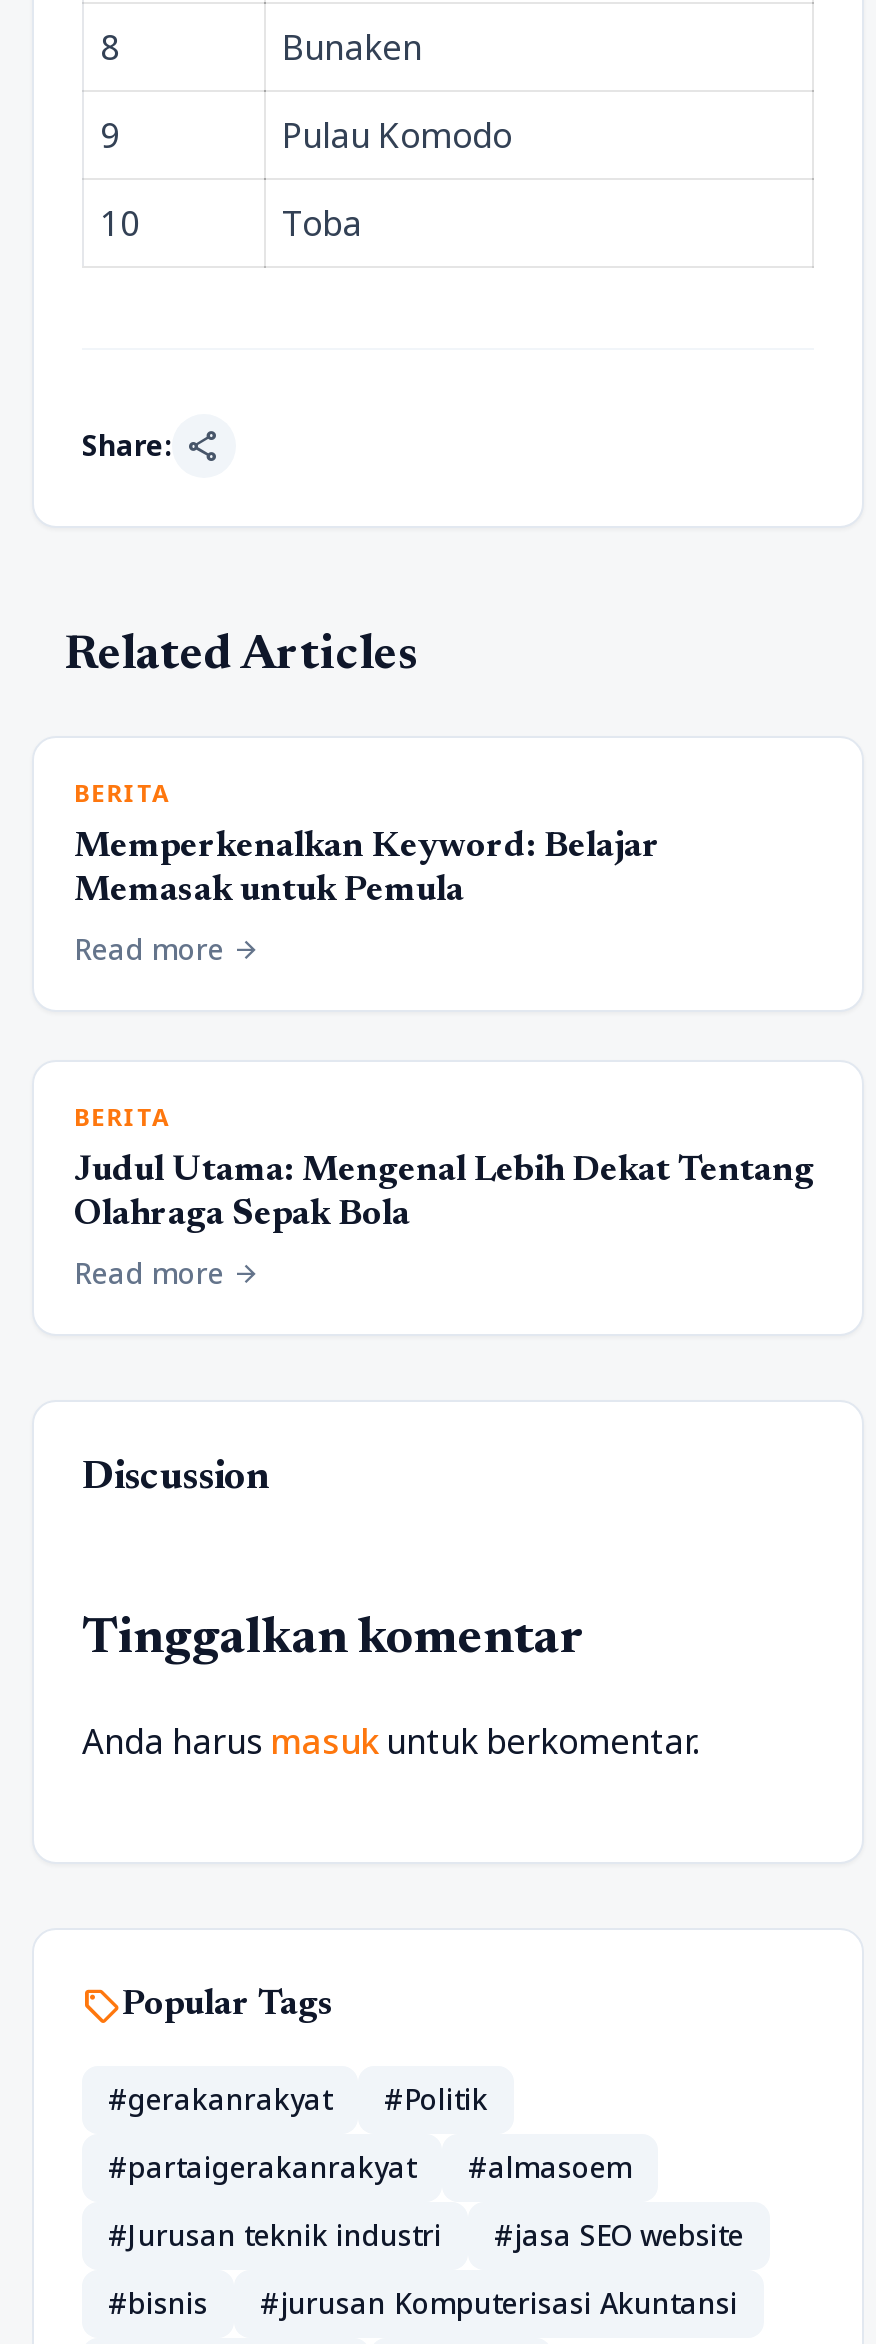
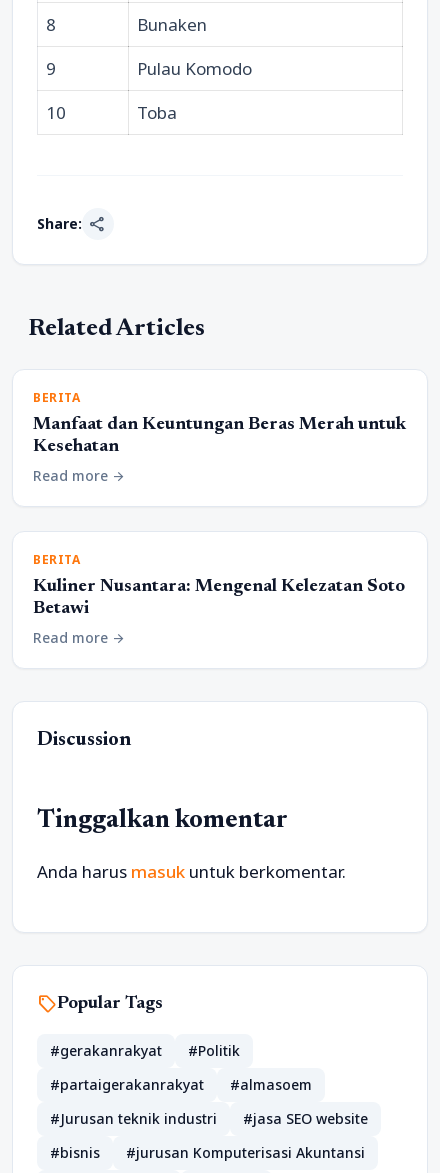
[74,829,660,909] Memperkenalkan Keyword: Belajar | Memasak untuk Pemula -> [33,416,406,456] Manfaat dan Keuntungan Beras Merah untuk | Kesehatan
[74,1153,814,1233] Judul Utama: Mengenal Lebih Dekat Tentang | Olahraga Sepak Bola -> [33,578,405,618] Kuliner Nusantara: Mengenal Kelezatan Soto | Betawi

